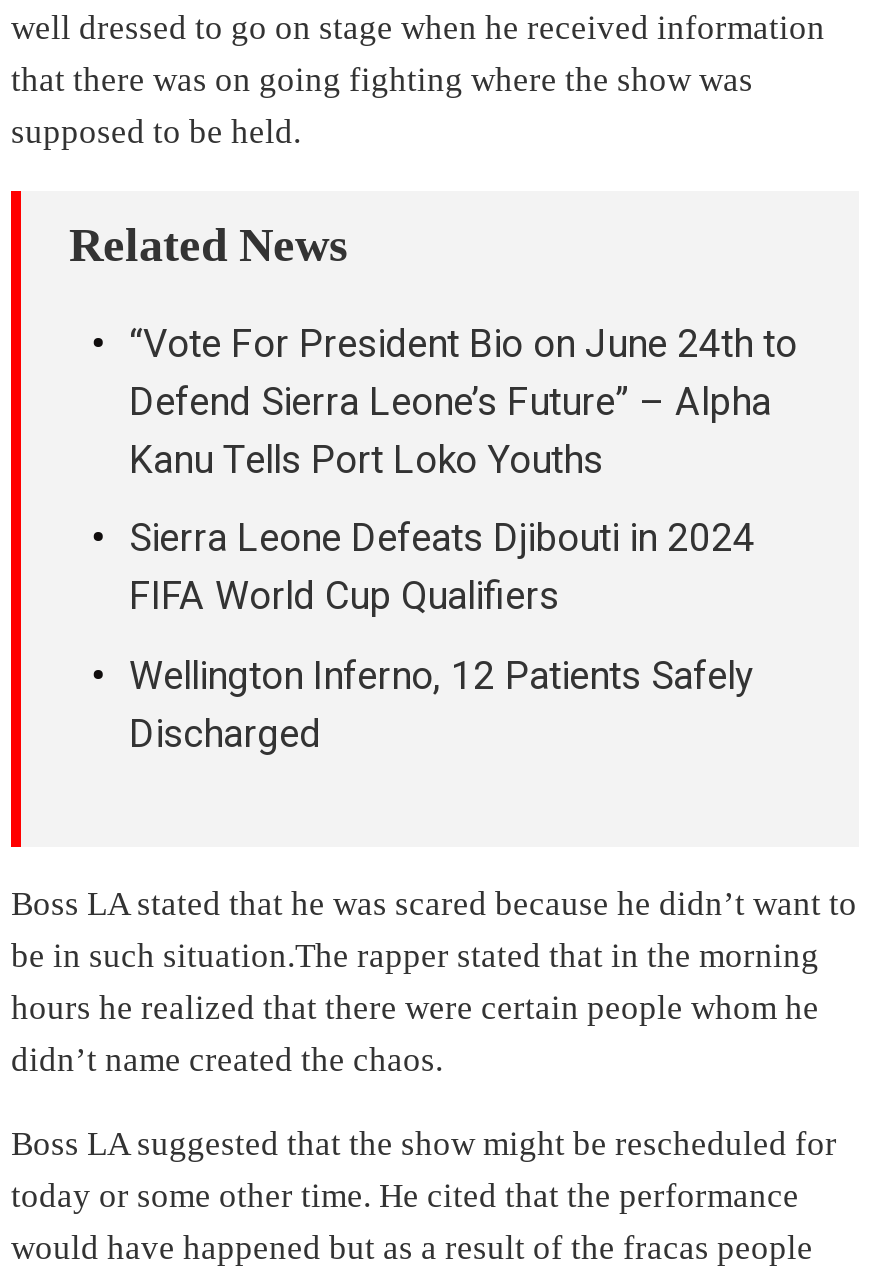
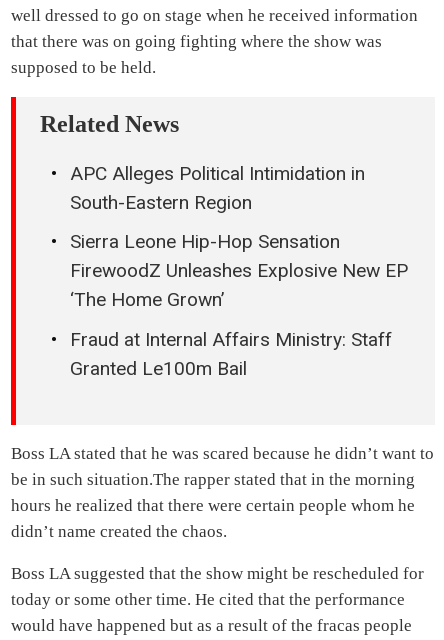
[129,320,797,482] “Vote For President Bio on June 24th to | Defend Sierra Leone’s Future” – Alpha | Kanu Tells Port Loko Youths -> [70,162,365,214] APC Alleges Political Intimidation in | South-Eastern Region
[129,516,755,620] Sierra Leone Defeats Djibouti in 2024 | FIFA World Cup Qualifiers -> [70,230,408,311] Sierra Leone Hip-Hop Sensation | FirewoodZ Unleashes Explosive New EP | ‘The Home Grown’
[129,653,753,757] Wellington Inferno, 12 Patients Safely | Discharged -> [70,328,392,380] Fraud at Internal Affairs Ministry: Staff | Granted Le100m Bail

